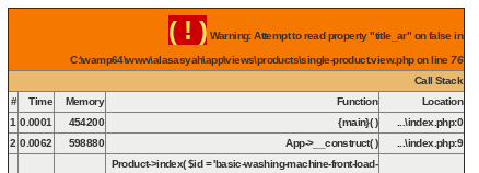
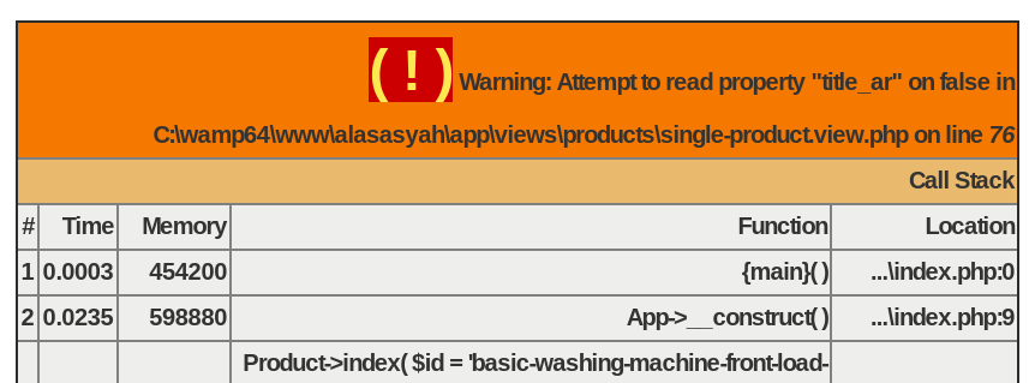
[10,117,104,129] 1 0.0001 454200 -> [21,259,227,286] 1 0.0003 454200
[10,137,104,149] 2 0.0062 598880 -> [21,305,227,331] 2 0.0235 598880

